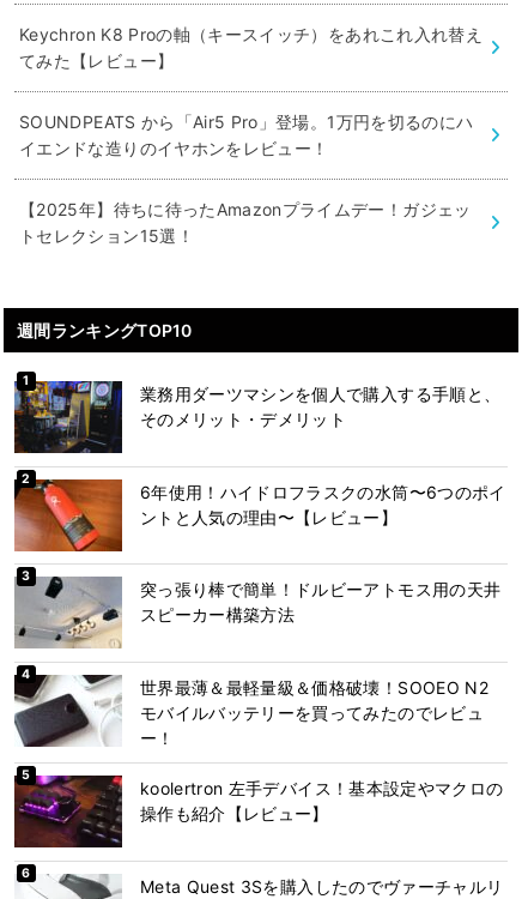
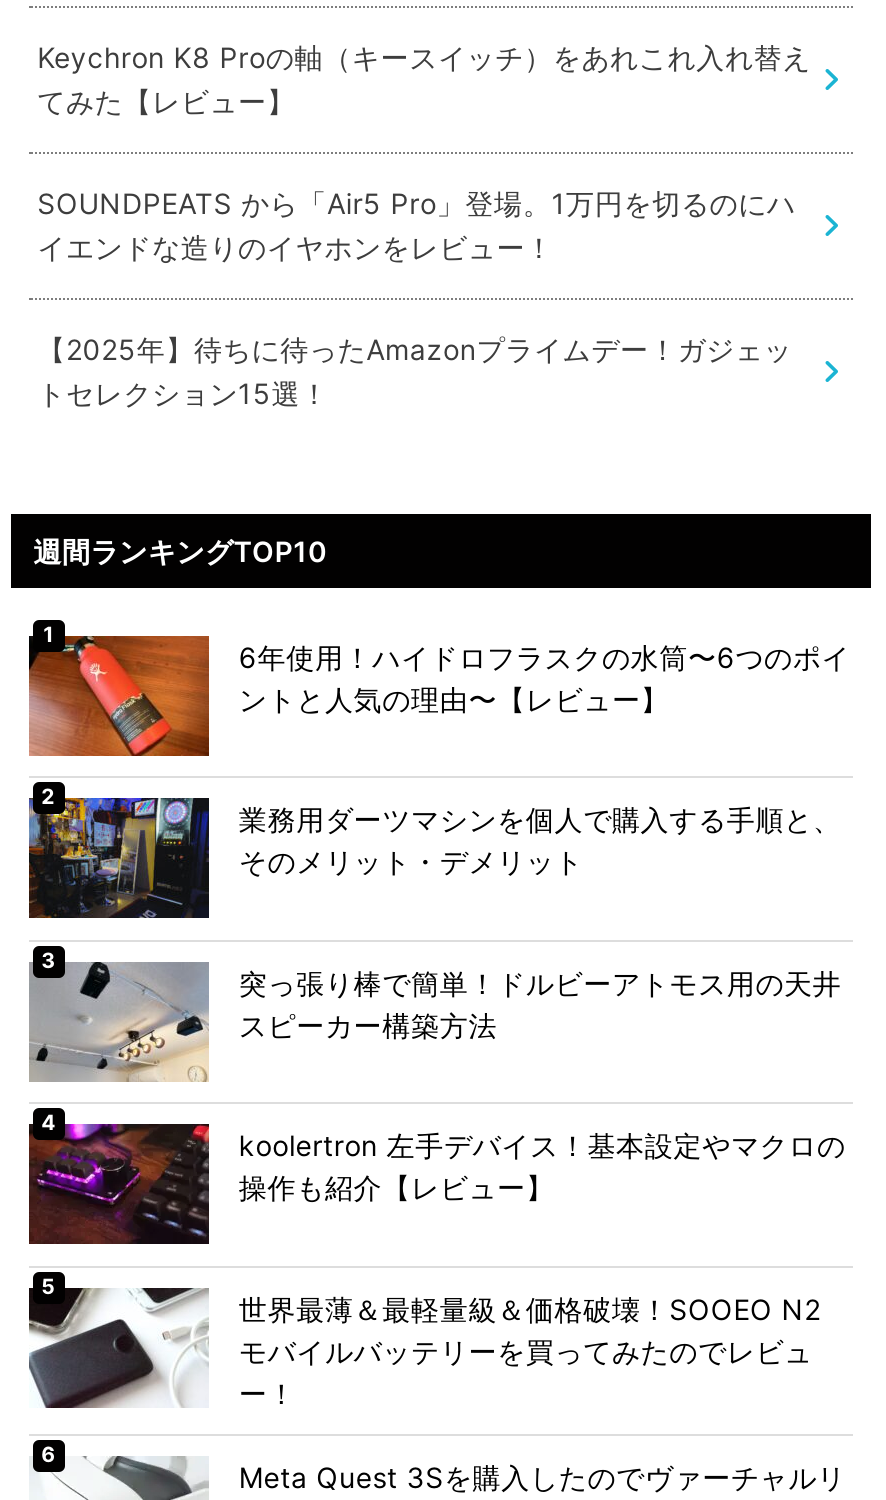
moved [12,370,501,453] -> [25,782,842,920]: [image] | 業務用ダーツマシンを個人で購入する手順と、 | そのメリット・デメリット
moved [13,478,506,553] -> [27,634,850,758]: [image] | 6年使用！ハイドロフラスクの水筒〜6つのポイ | ントと人気の理由〜【レビュー】
moved [13,665,488,748] -> [27,1274,821,1412]: [image] | 世界最薄＆最軽量級＆価格破壊！SOOEO N2 | モバイルバッテリーを買ってみたのでレビュ
moved [13,774,503,849] -> [29,1122,846,1246]: [image] | koolertron 左手デバイス！基本設定やマクロの | 操作も紹介【レビュー】

